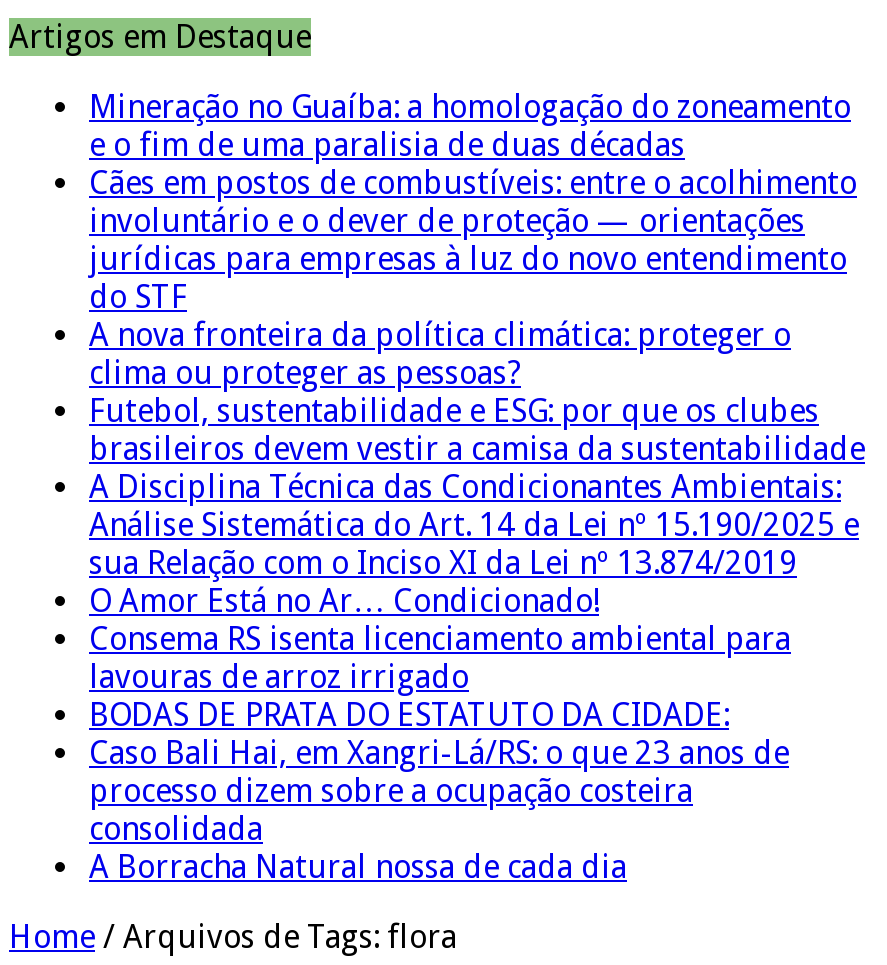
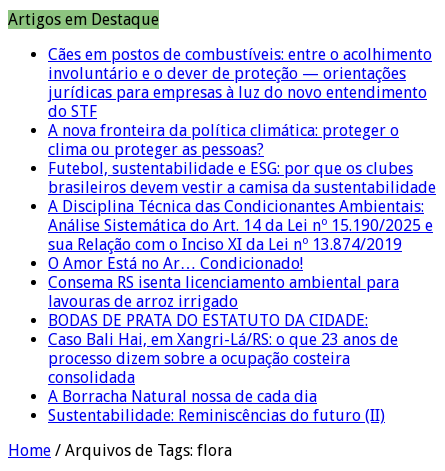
[89,88,851,164] Mineração no Guaíba: a homologação do zoneamento | e o fim de uma paralisia de duas décadas -> none
moved [89,164,865,886] -> [48,45,436,406]: Cães em postos de combustíveis: entre o acolhimento | involuntário e o dever de proteção — orientações | jurídicas para empresas à luz do novo entendimento | ... | consolidada | A Borracha Natural nossa de cada dia
none -> [48,406,385,425] Sustentabilidade: Reminiscências do futuro (II)

